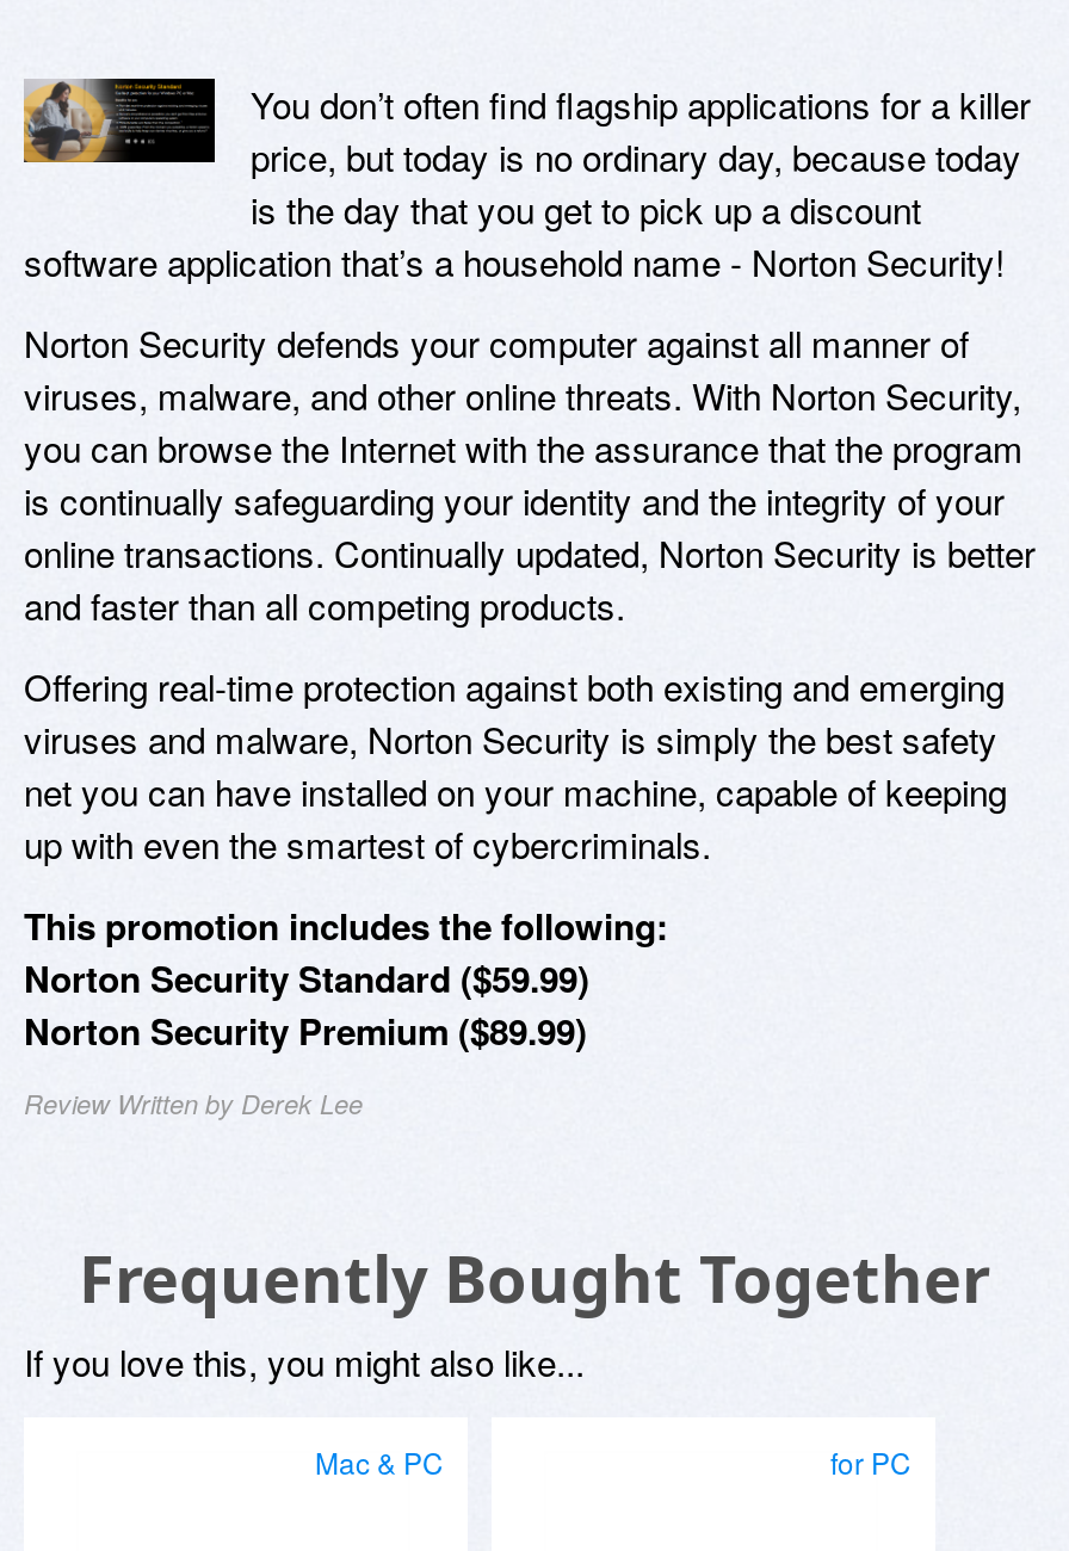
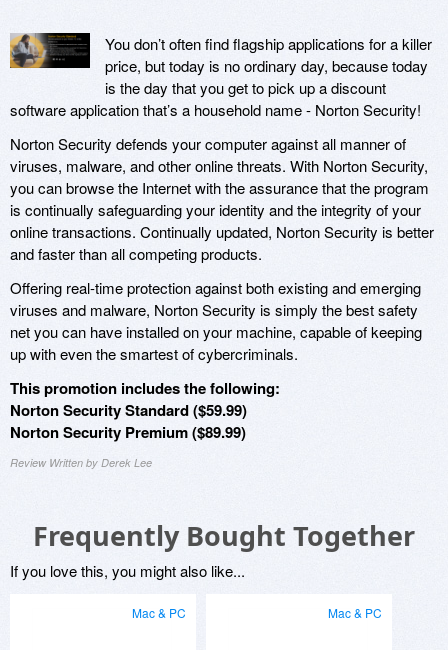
[830,1440,912,1481] for PC -> [328,604,382,621] Mac & PC

